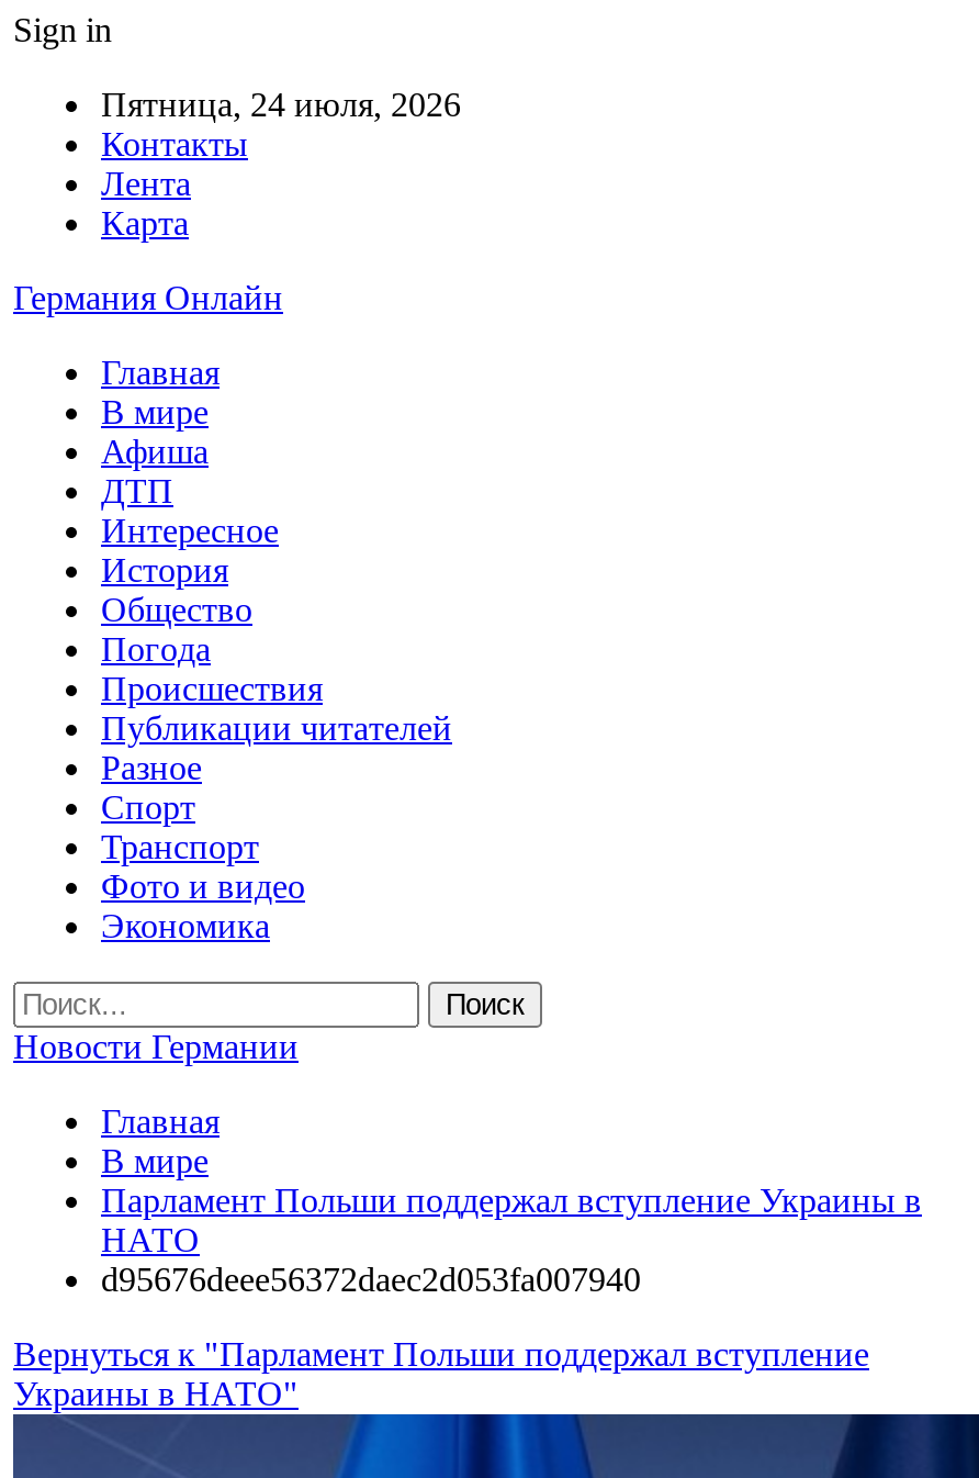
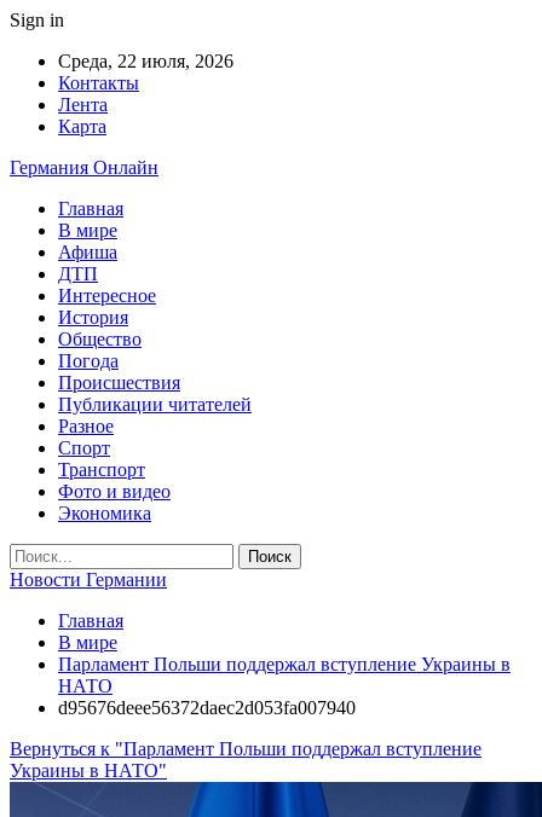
[101,86,461,123] Пятница, 24 июля, 2026 -> [58,51,233,71] Среда, 22 июля, 2026

